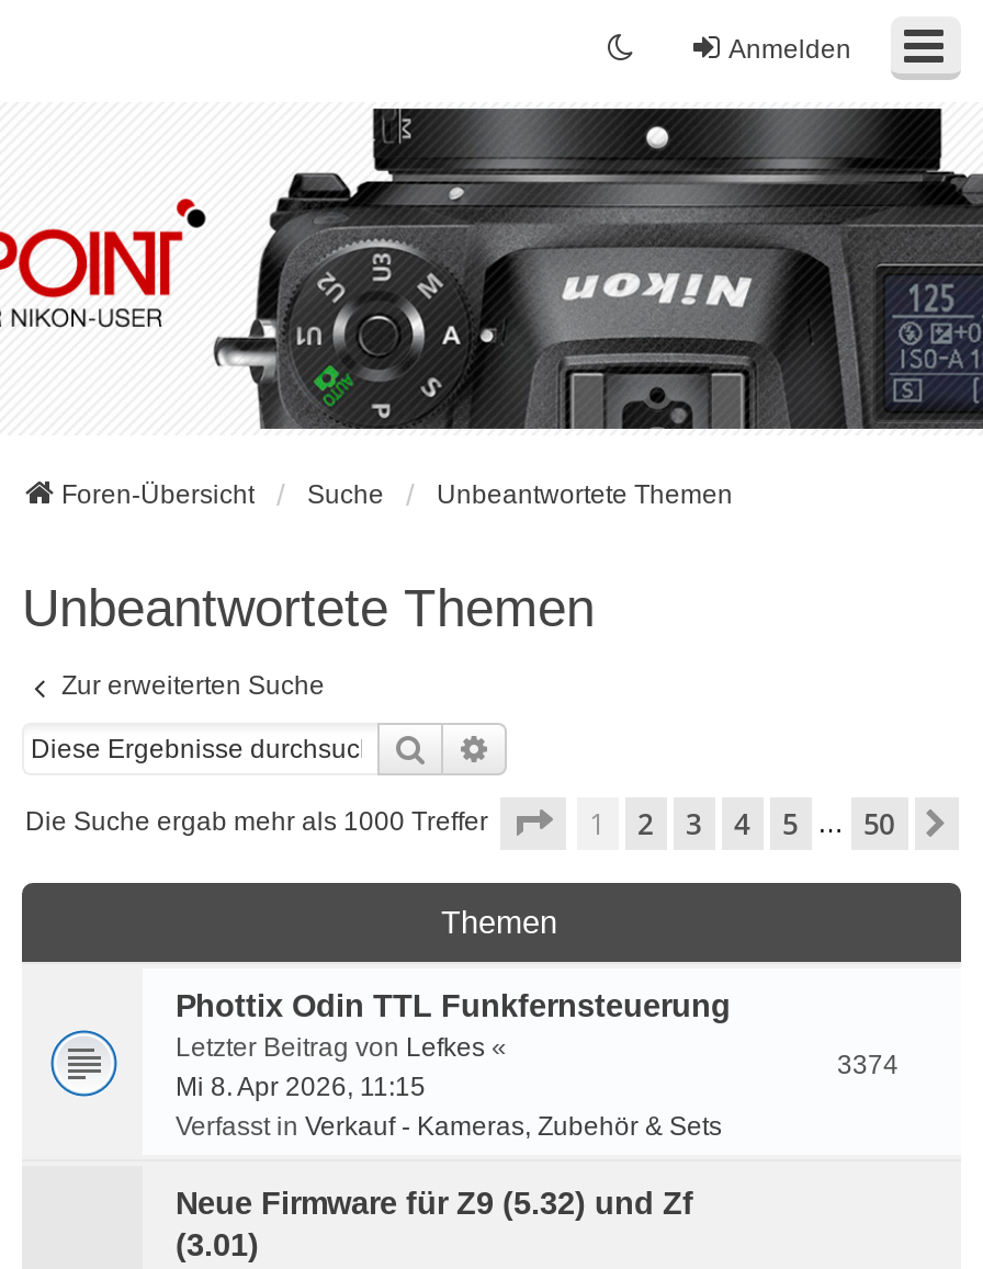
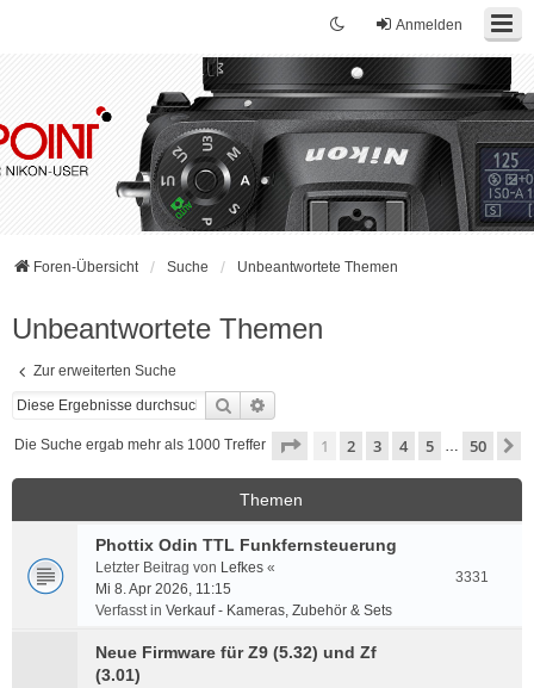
[837,1050,899,1080] 3374 -> [455,569,488,585] 3331

